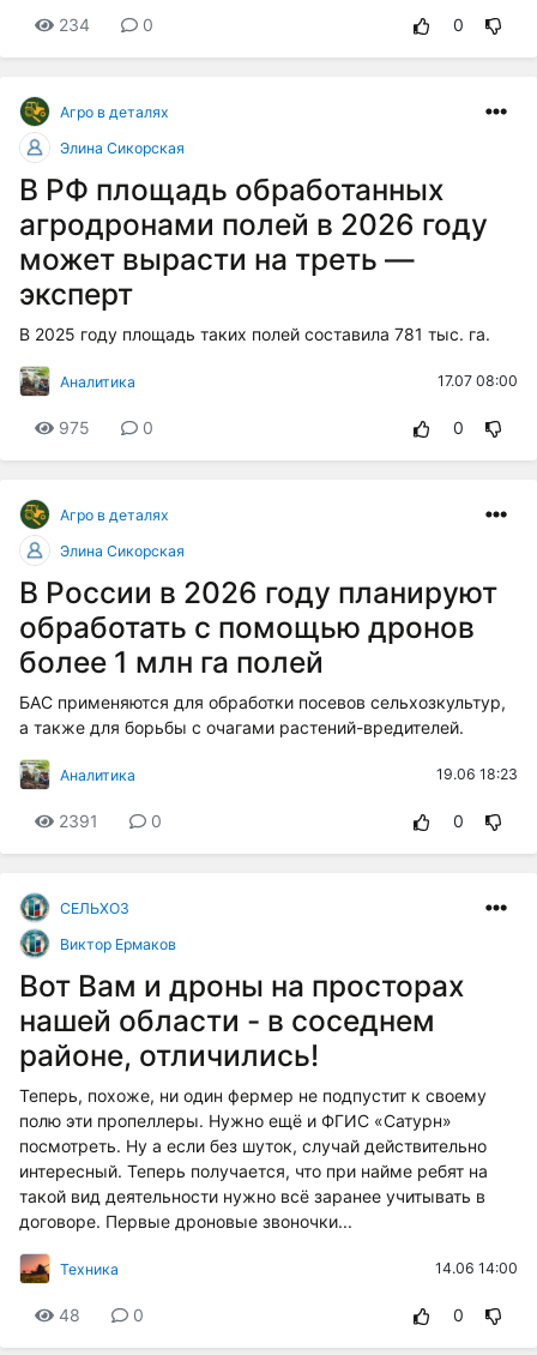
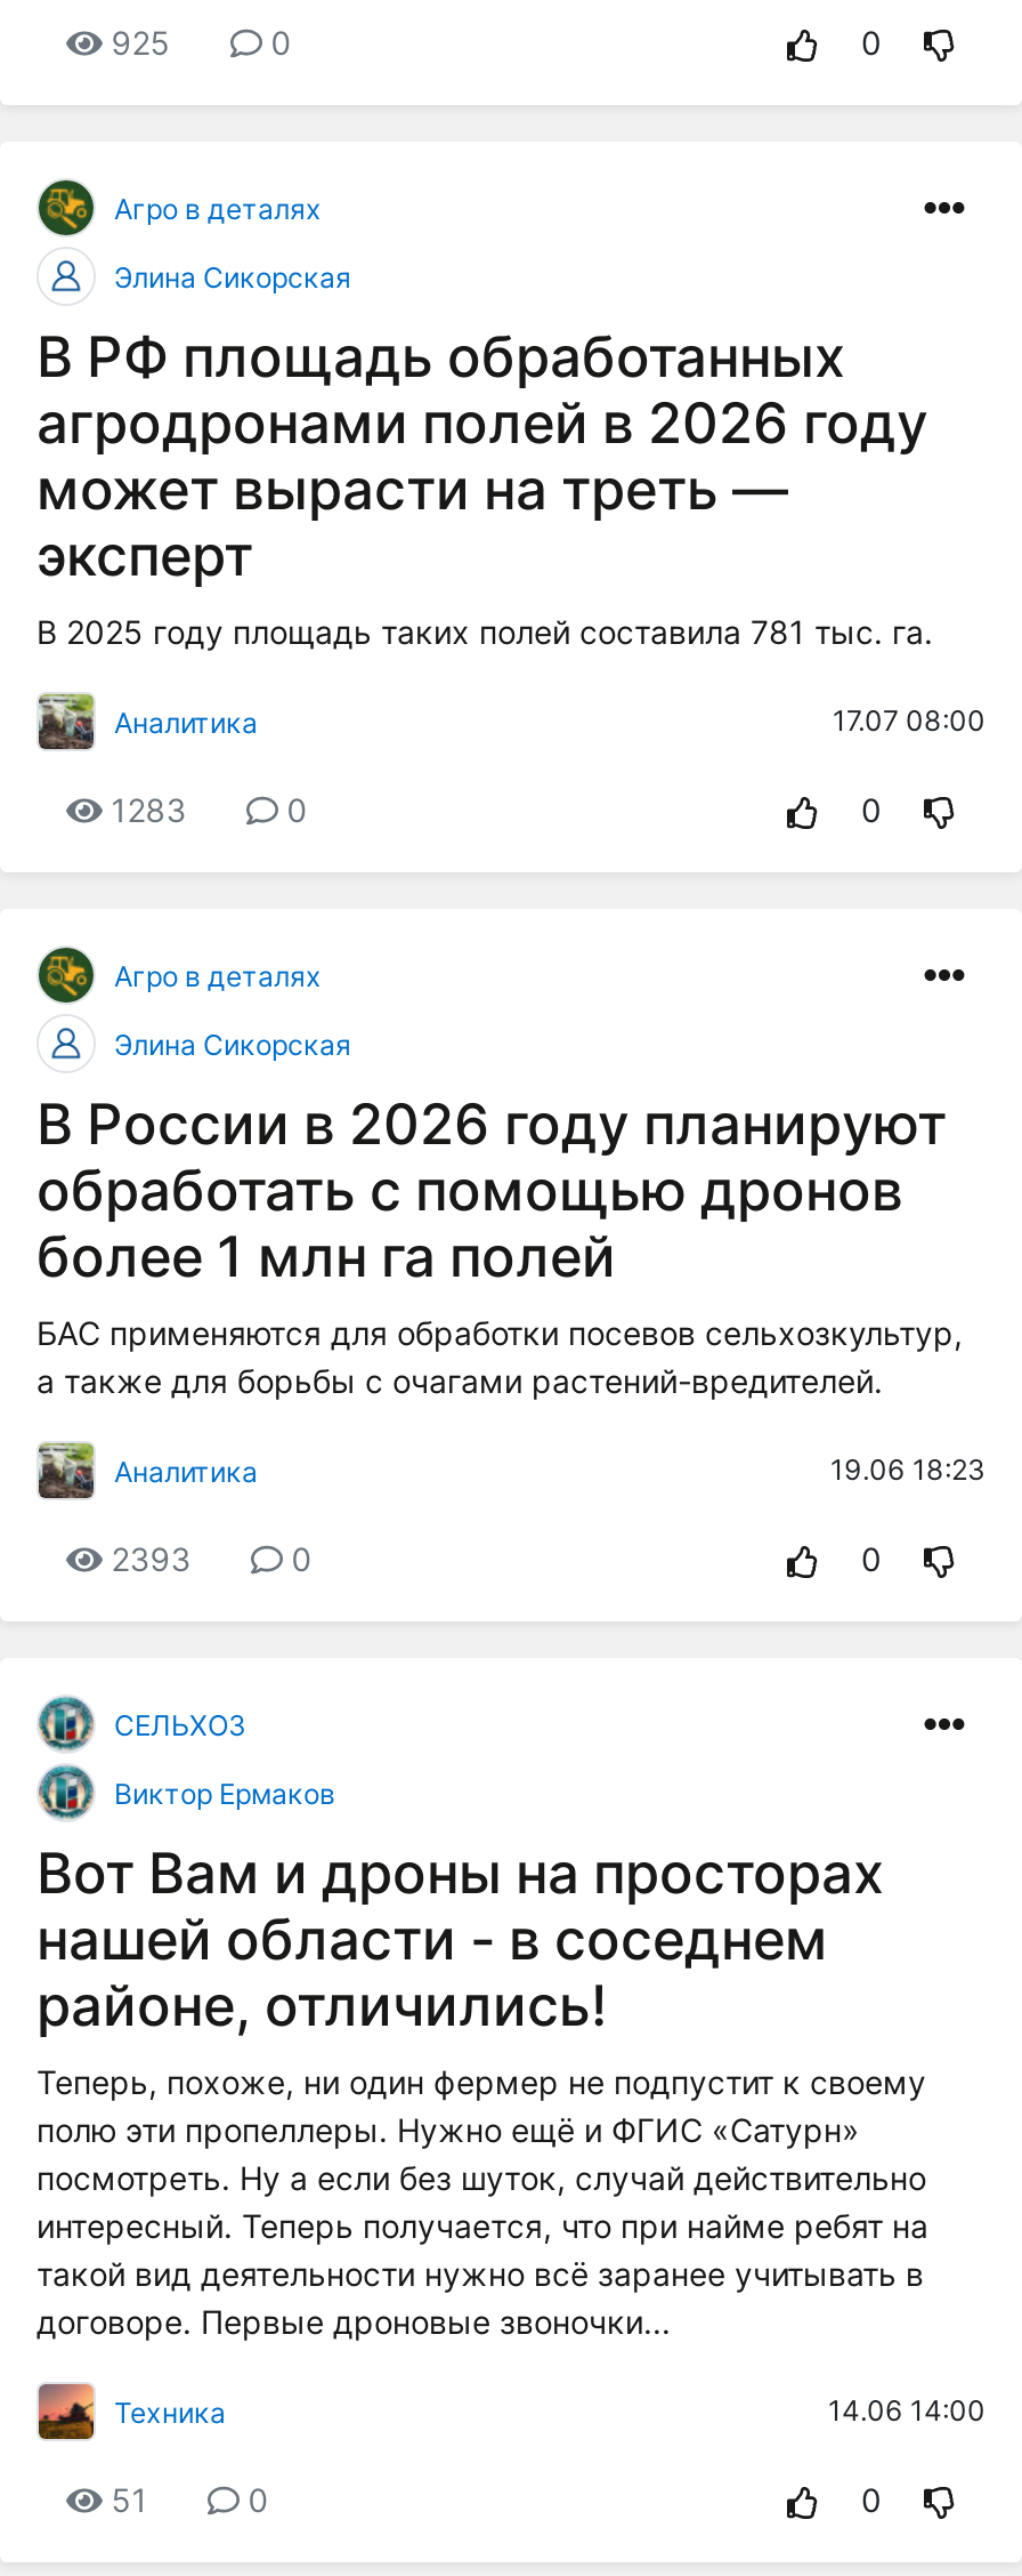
[58,14,90,35] 234 -> [111,23,171,62] 925
[58,417,90,438] 975 -> [111,790,187,829] 1283
[58,811,98,831] 2391 -> [111,1539,191,1578] 2393
[58,1305,80,1325] 48 -> [111,2480,148,2519] 51

